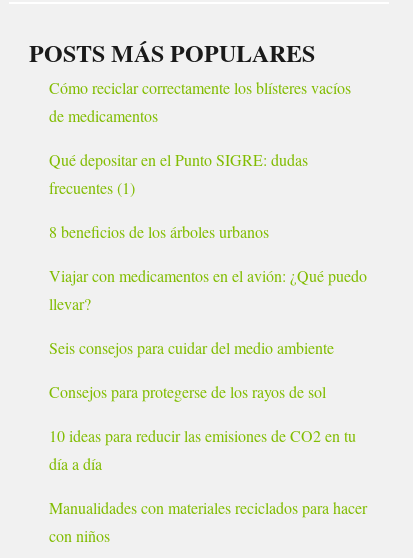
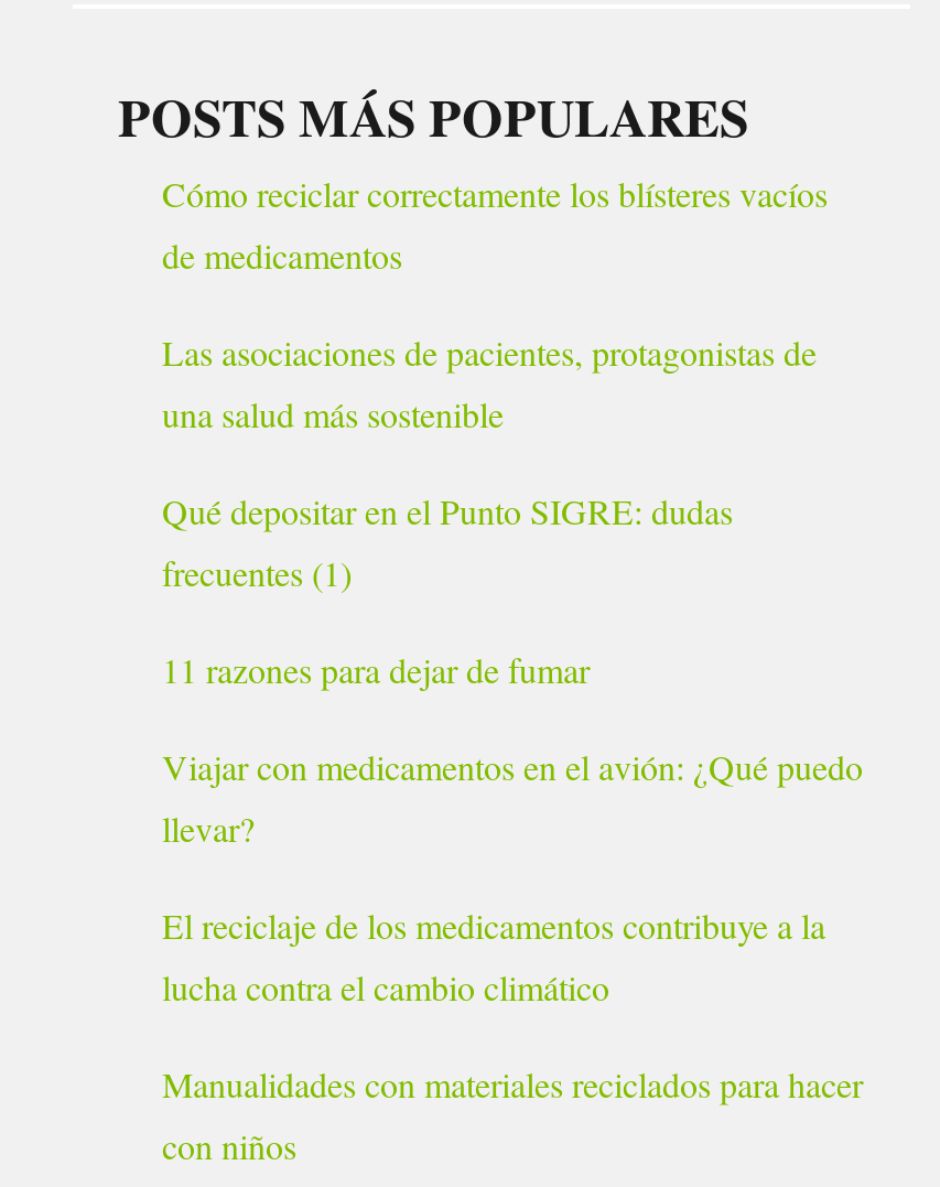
none -> [162,328,817,436] Las asociaciones de pacientes, protagonistas de | una salud más sostenible
moved [49,149,308,198] -> [162,487,733,595]: Qué depositar en el Punto SIGRE: dudas | frecuentes (1)
[49,221,269,242] 8 beneficios de los árboles urbanos -> [162,646,590,692] 11 razones para dejar de fumar
moved [49,265,367,314] -> [162,743,863,851]: Viajar con medicamentos en el avión: ¿Qué puedo | llevar?
[49,337,356,474] Seis consejos para cuidar del medio ambiente | Consejos para protegerse de los rayos de sol | 10 ideas para reducir las emisiones de CO2 en tu | día a día -> [162,901,825,1009] El reciclaje de los medicamentos contribuye a la | lucha contra el cambio climático

